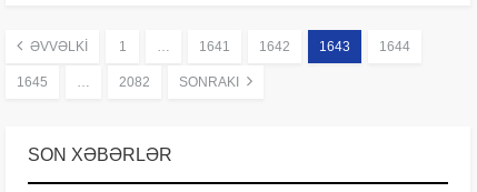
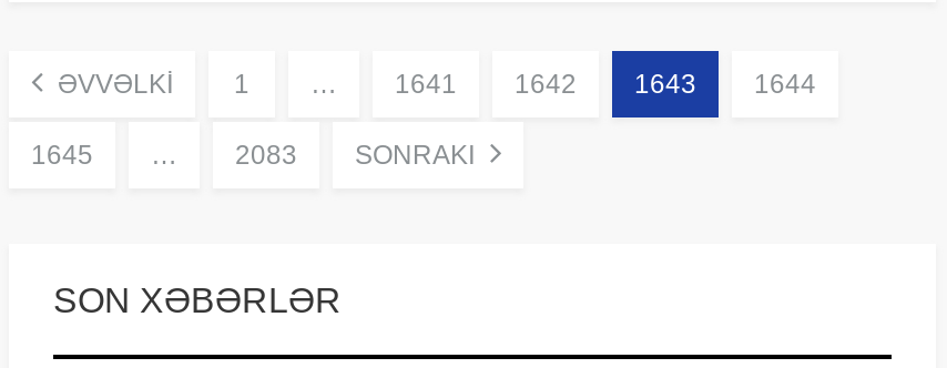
[119,74,150,90] 2082 -> [235,139,297,170] 2083

